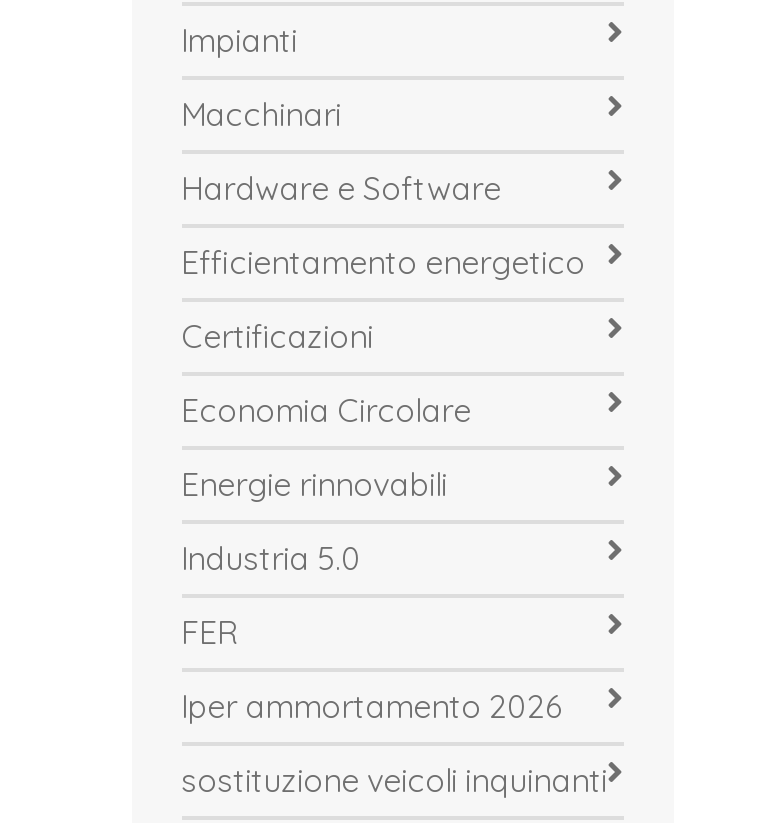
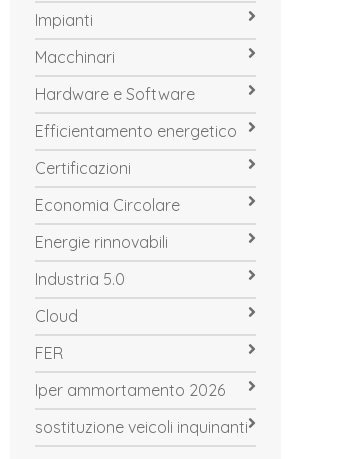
none -> [34,306,77,326] Cloud

